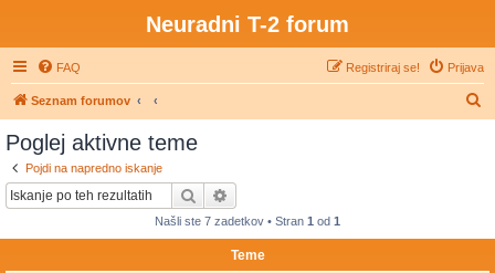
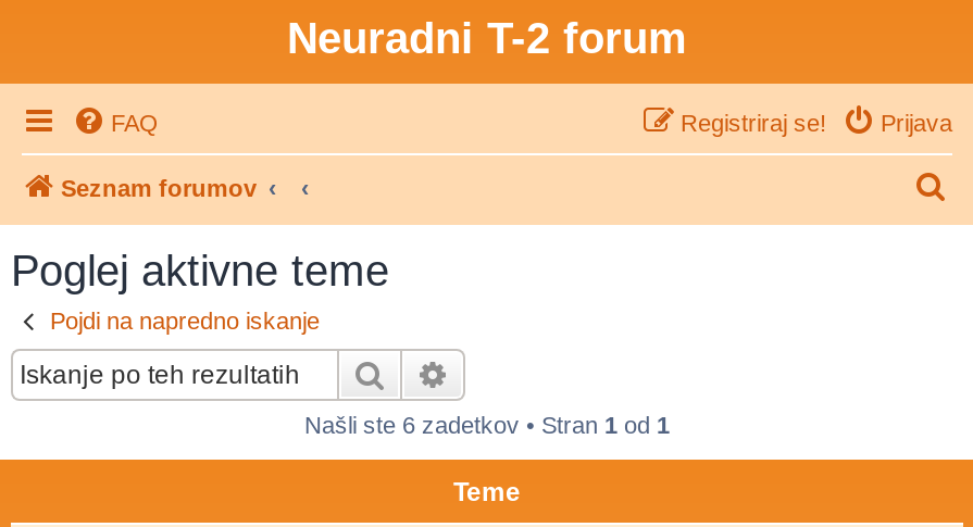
[155,214,340,227] Našli ste 7 zadetkov • Stran 1 od 1 -> [304,411,670,437] Našli ste 6 zadetkov • Stran 1 od 1

